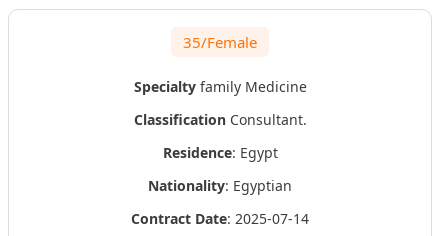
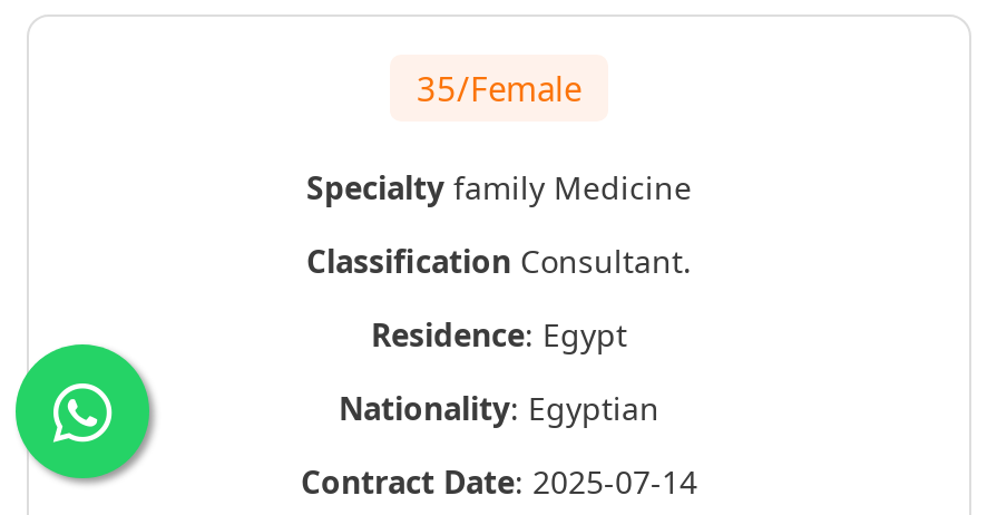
none -> [13,342,156,485] [image]

